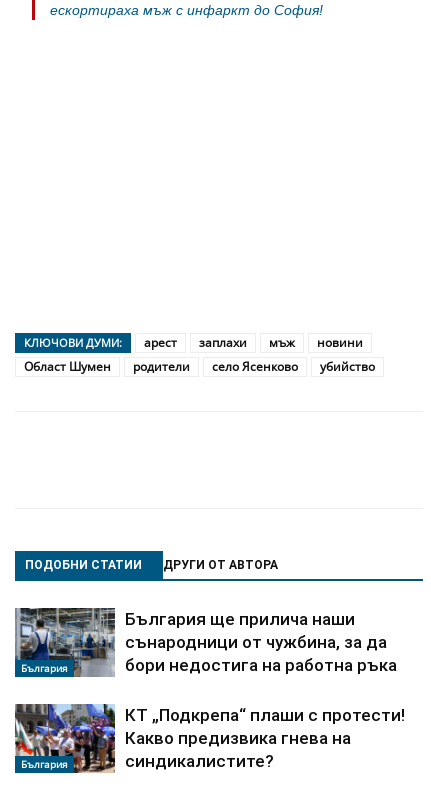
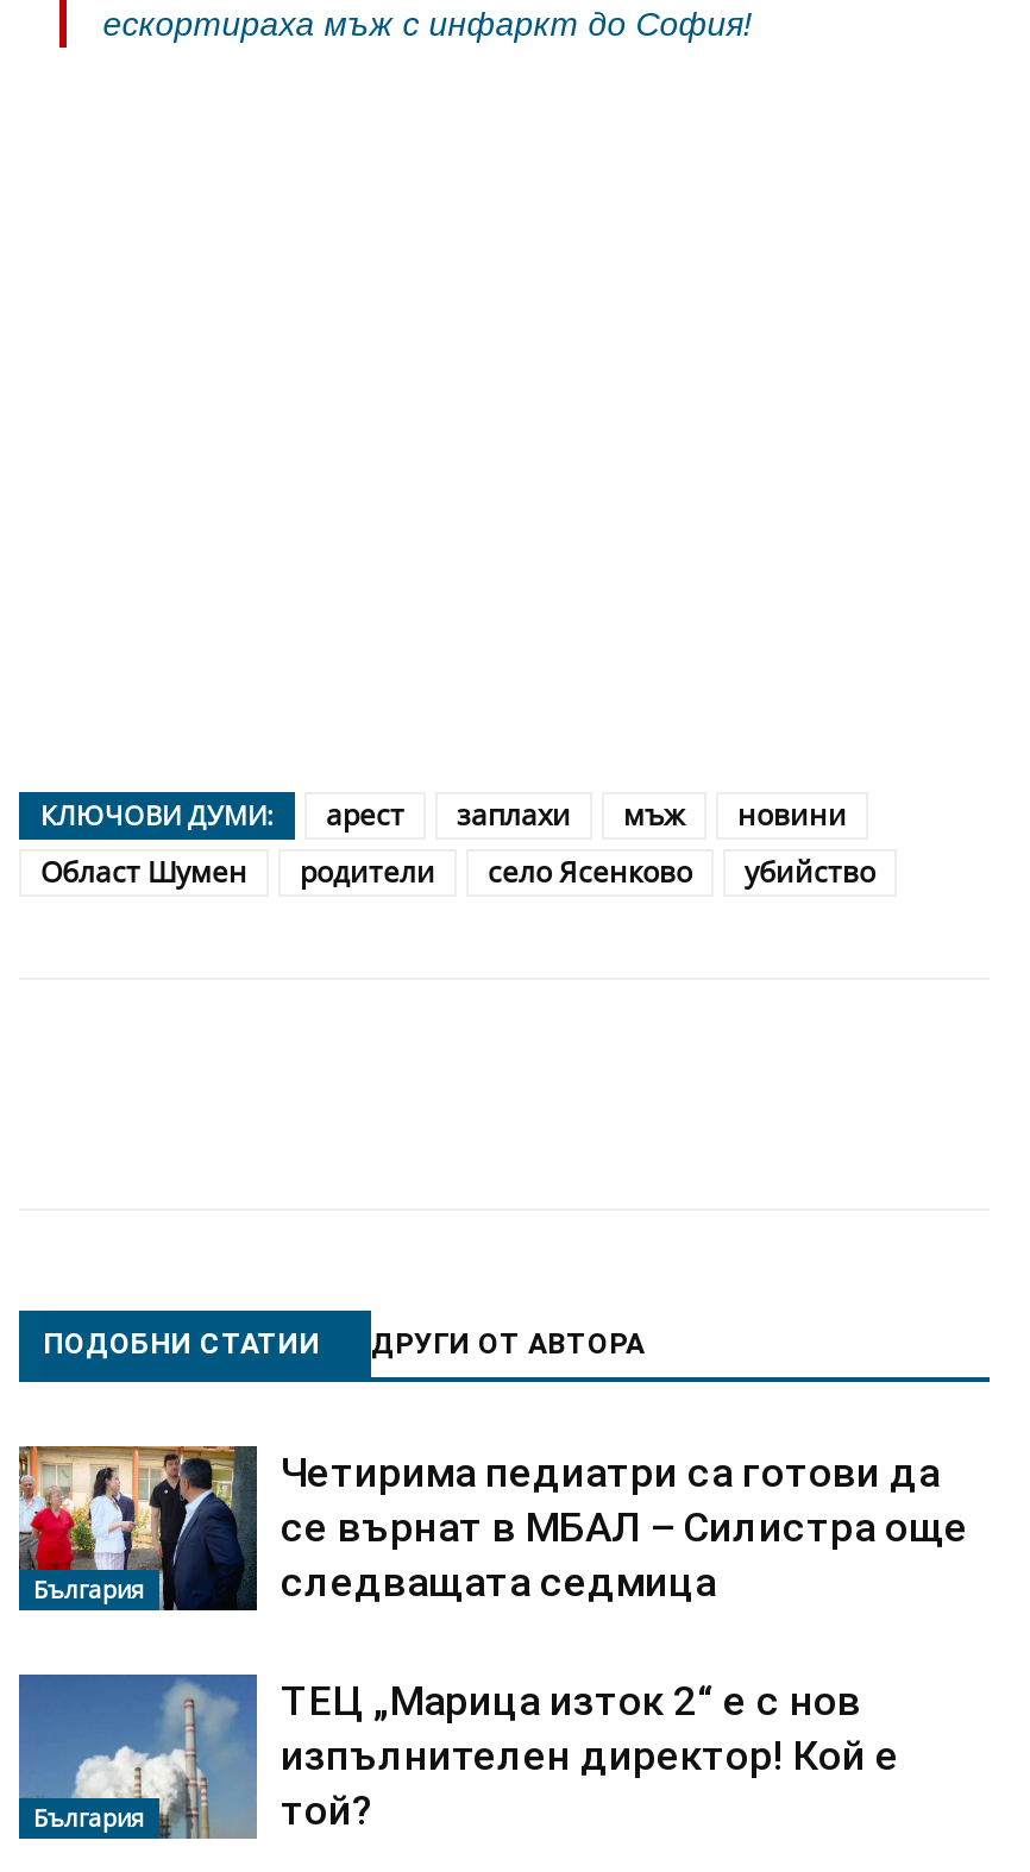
[14,607,397,677] [image] | България ще прилича наши | сънародници от чужбина, за да | бори недостига на работна ръка -> [17,1444,968,1613] [image] | Четирима педиатри са готови да | се върнат в МБАЛ – Силистра още | следващата седмица
[14,703,405,773] [image] | КТ „Подкрепа“ плаши с протести! | Какво предизвика гнева на | синдикалистите? -> [17,1672,899,1841] [image] | ТЕЦ „Марица изток 2“ е с нов | изпълнителен директор! Кой е | той?

